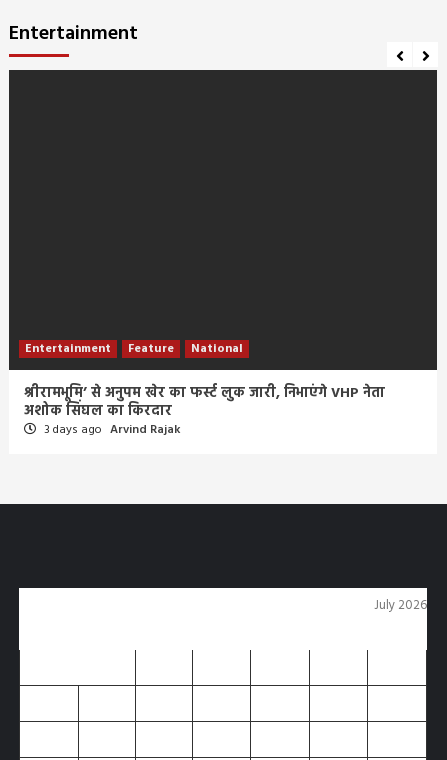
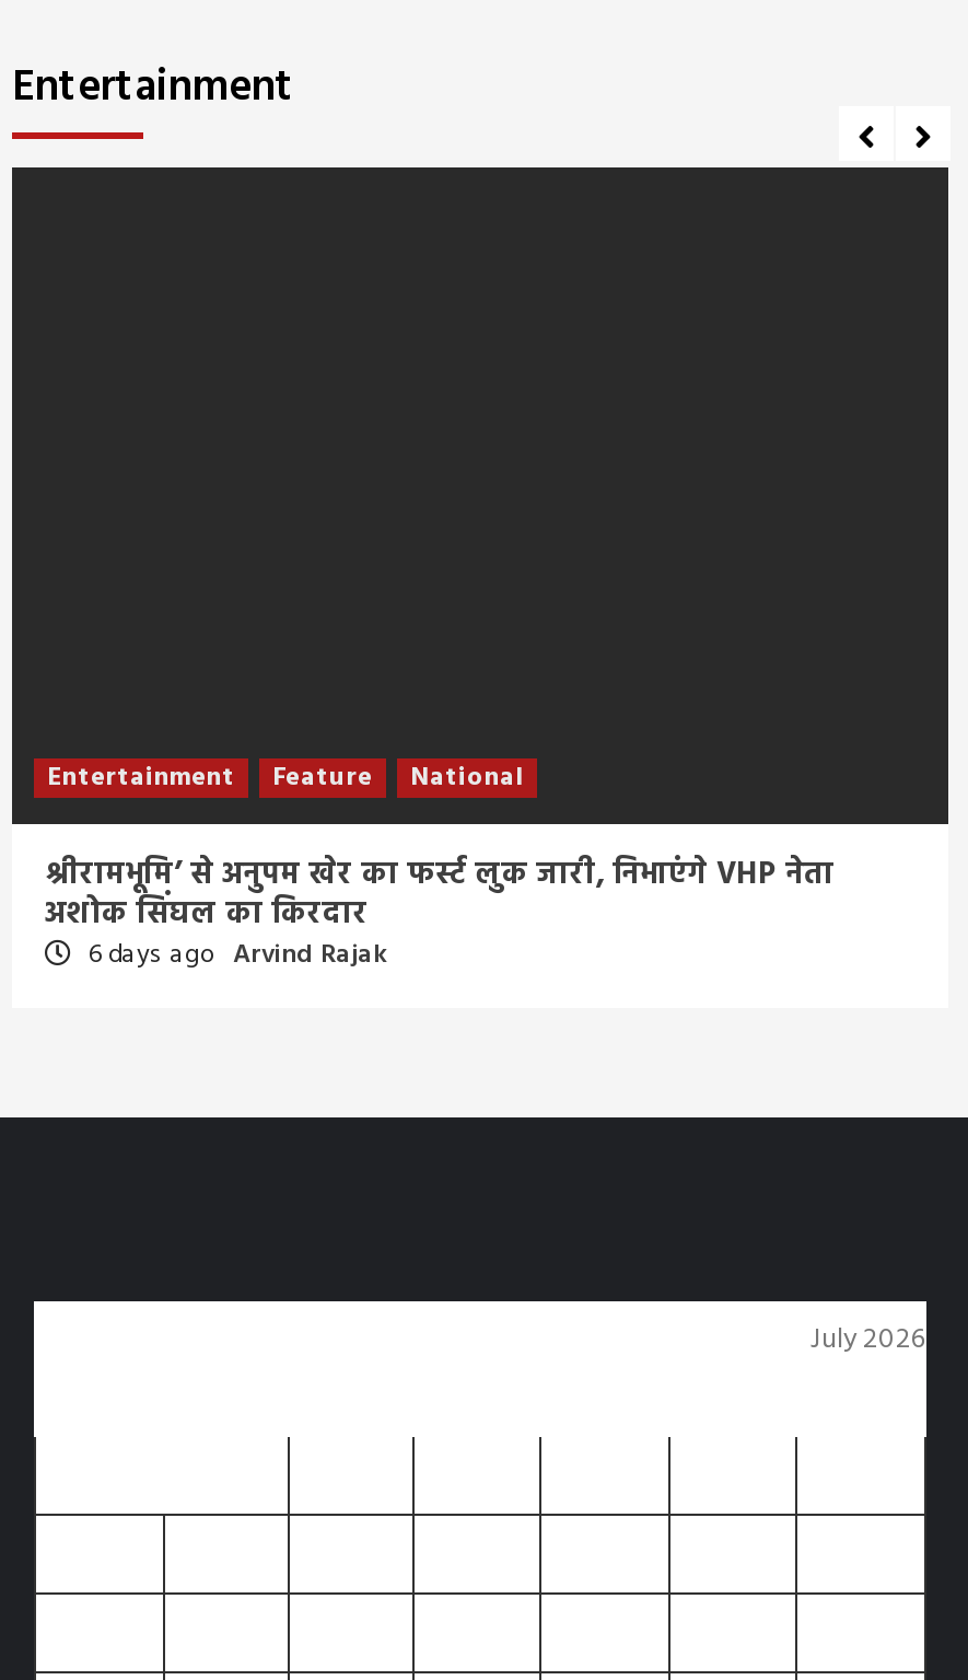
[41,420,181,440] 3 days ago Arvind Rajak -> [82,933,388,976] 6 days ago Arvind Rajak

